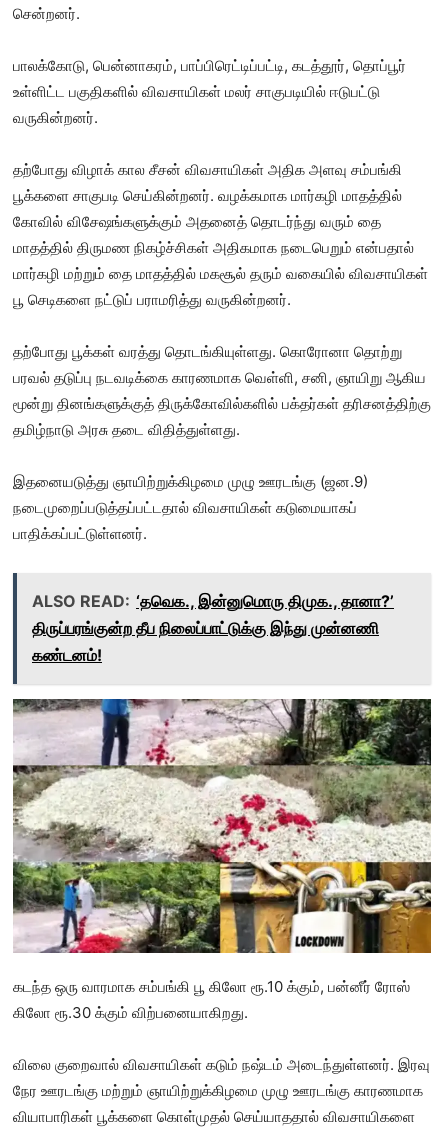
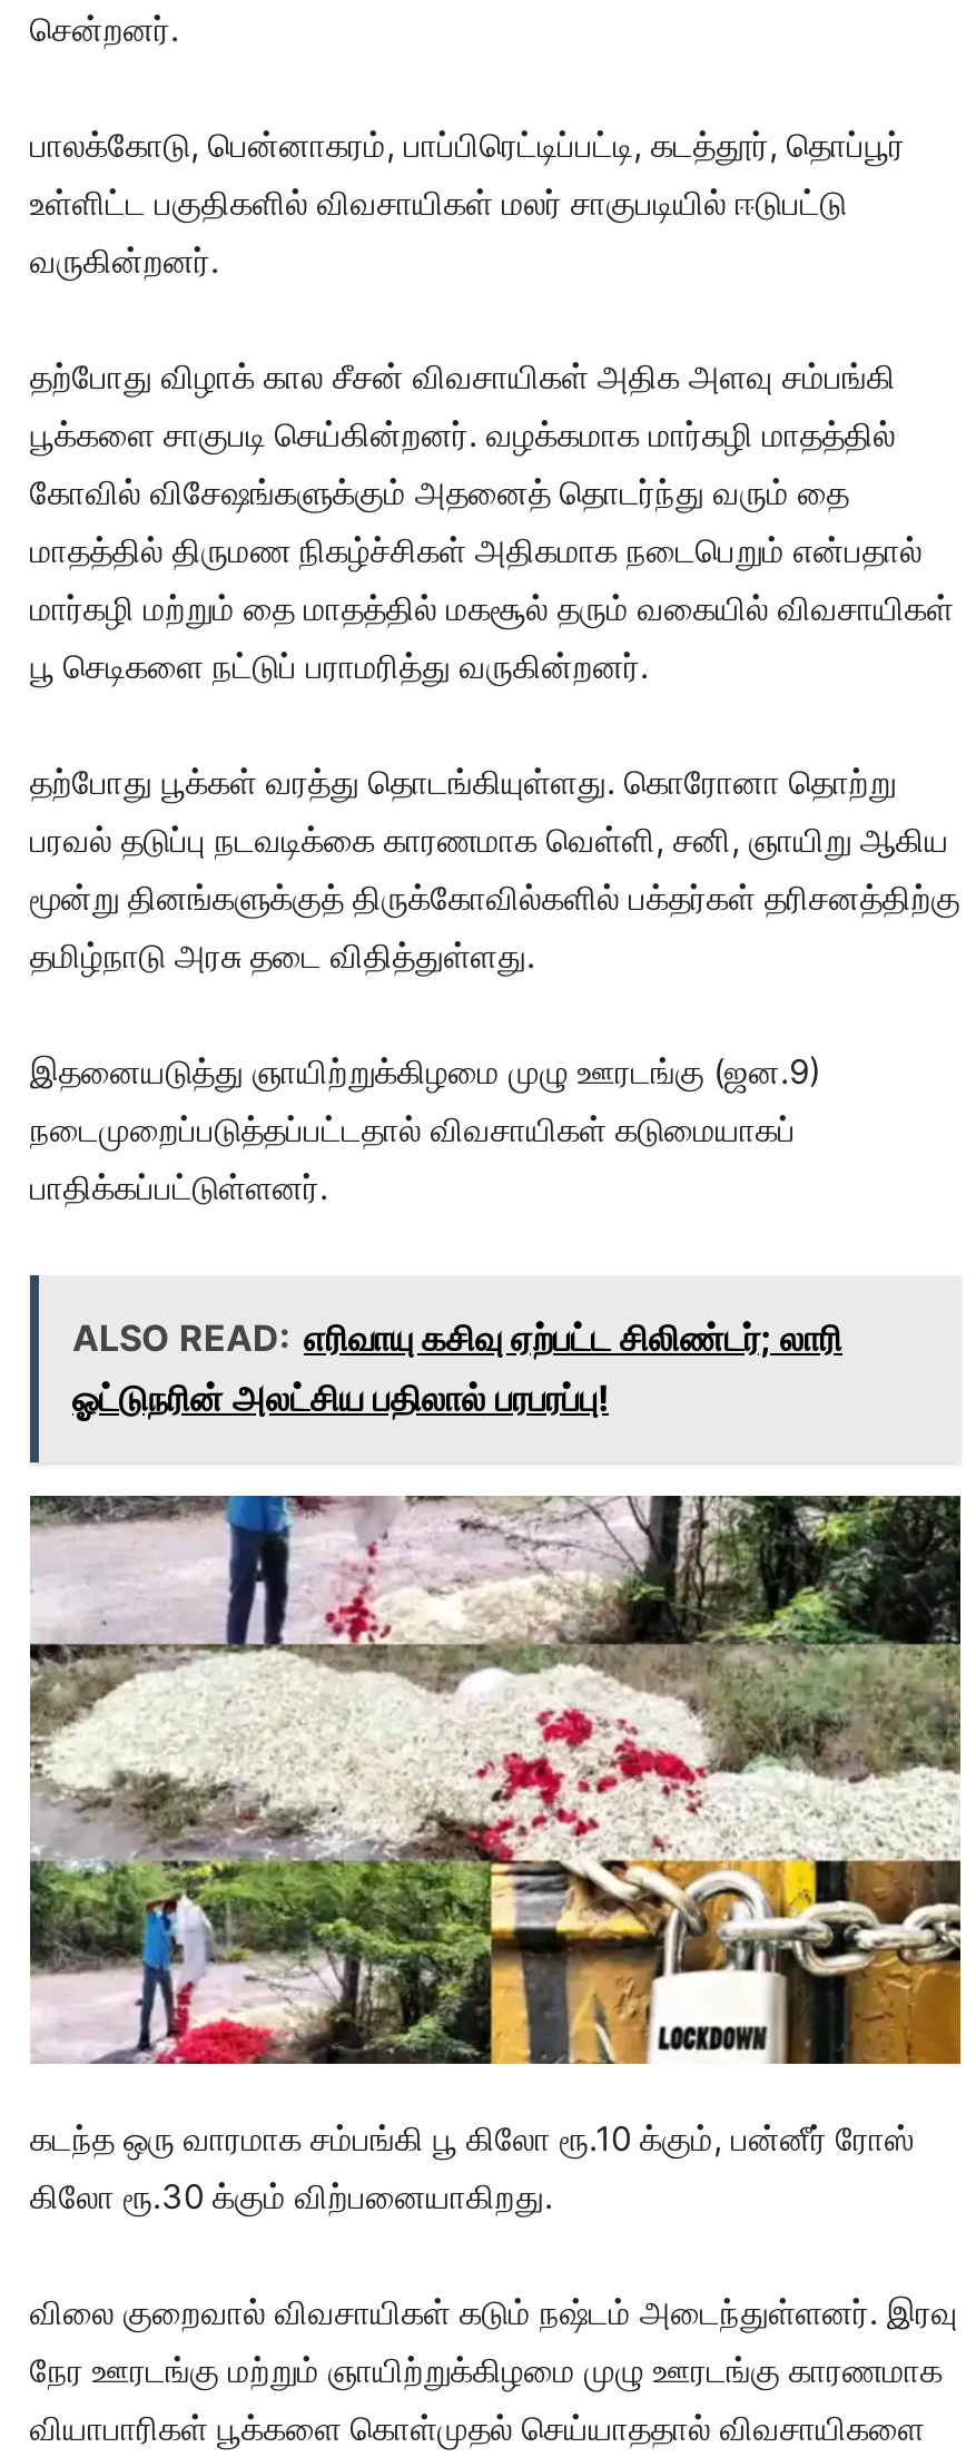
[32,591,394,665] ALSO READ: ‘தவெக., இன்னுமொரு திமுக., தானா?’ | திருப்பரங்குன்ற தீப நிலைப்பாட்டுக்கு இந்து முன்னணி | கண்டனம்! -> [72,1316,842,1421] ALSO READ: எரிவாயு கசிவு ஏற்பட்ட சிலிண்டர்; லாரி | ஓட்டுநரின் அலட்சிய பதிலால் பரபரப்பு!

